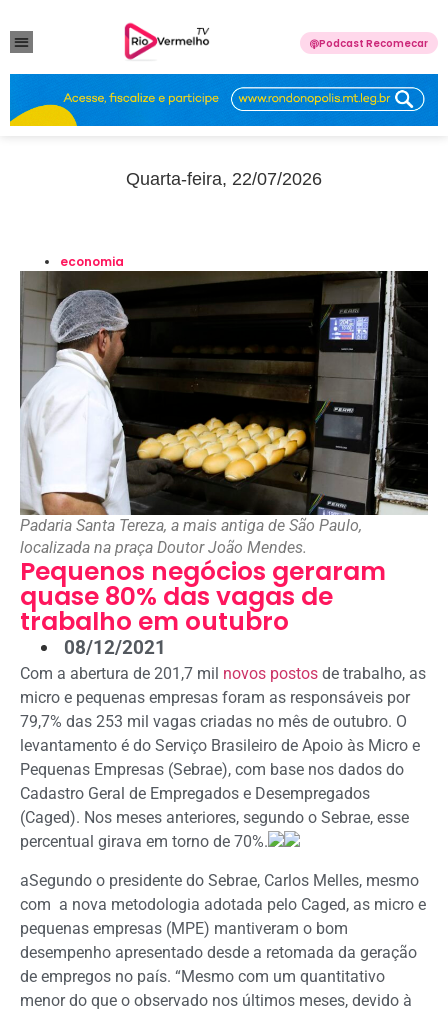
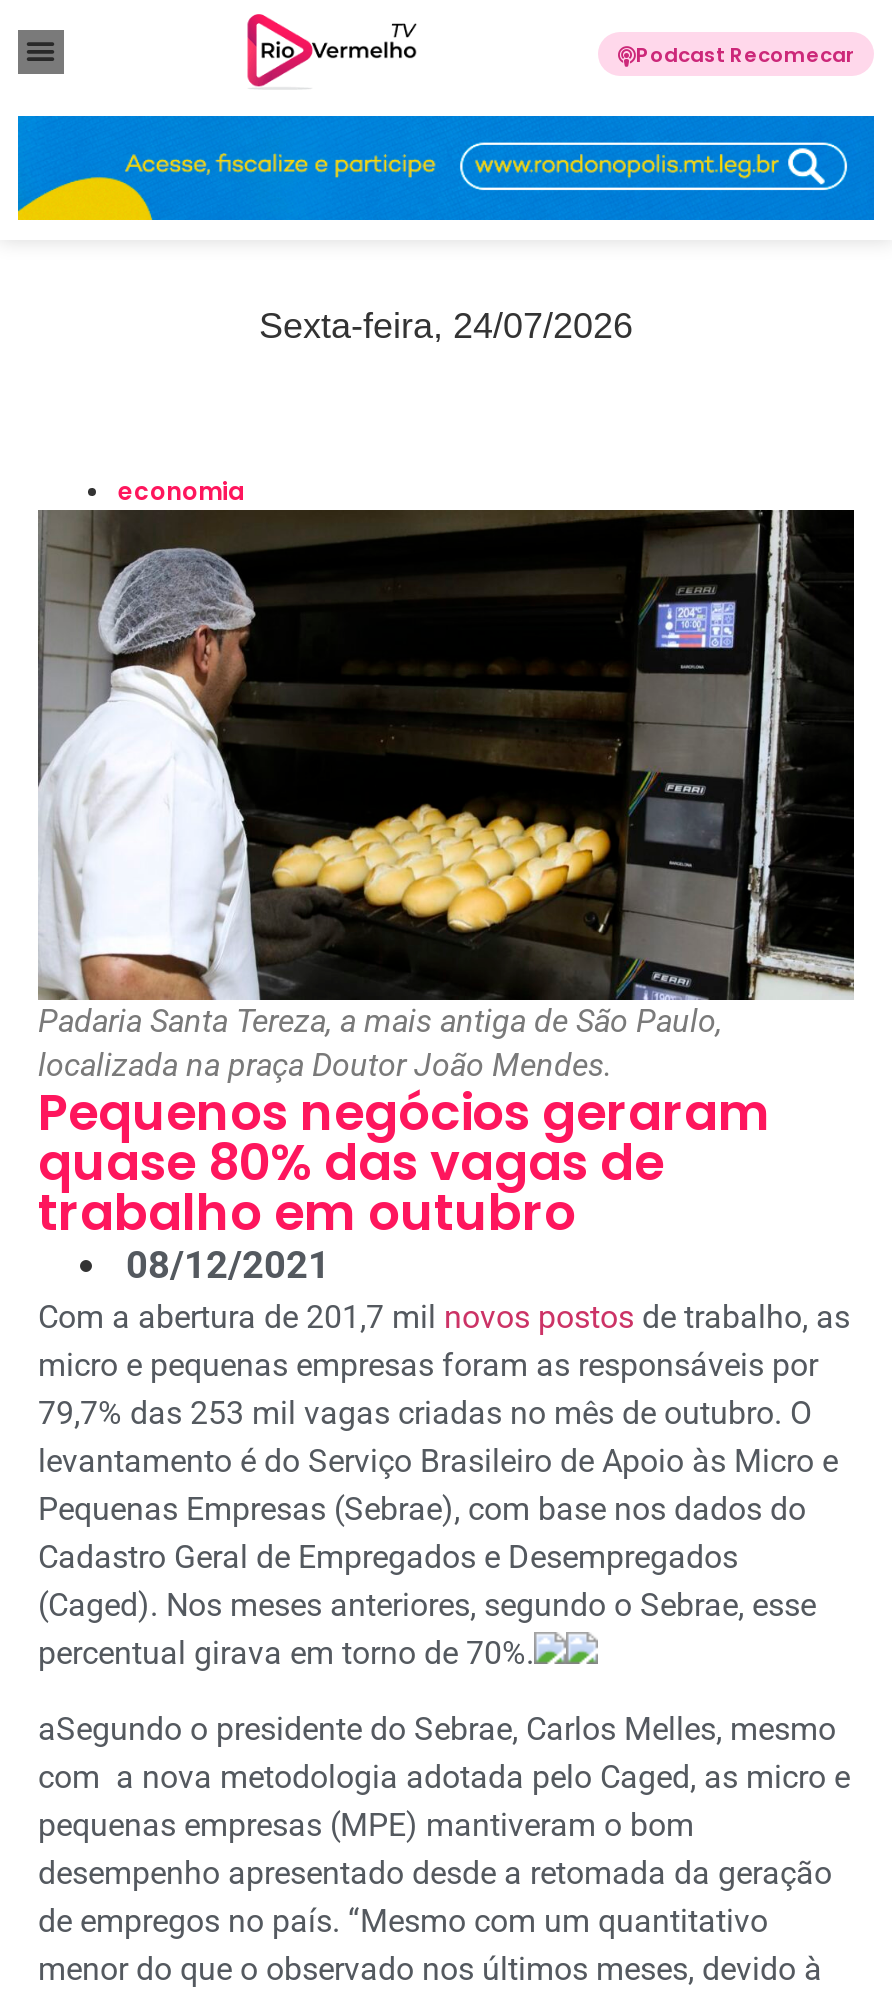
[126,169,322,189] Quarta-feira, 22/07/2026 -> [259,307,633,347] Sexta-feira, 24/07/2026

